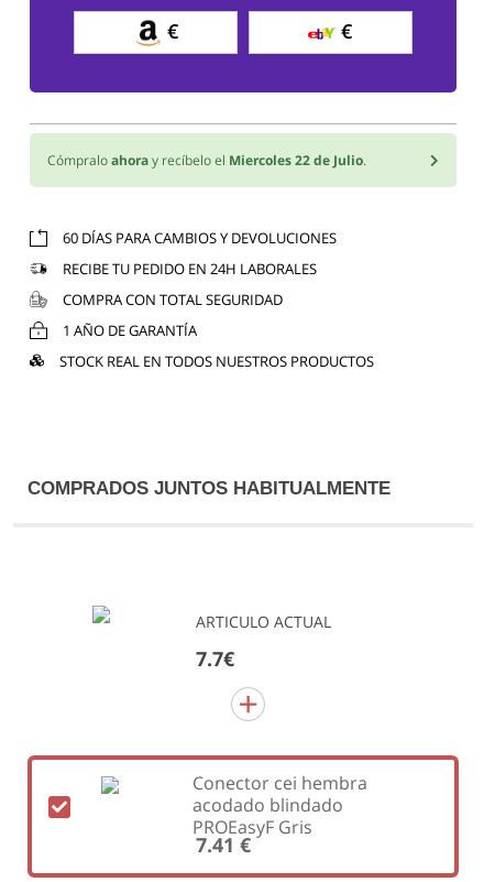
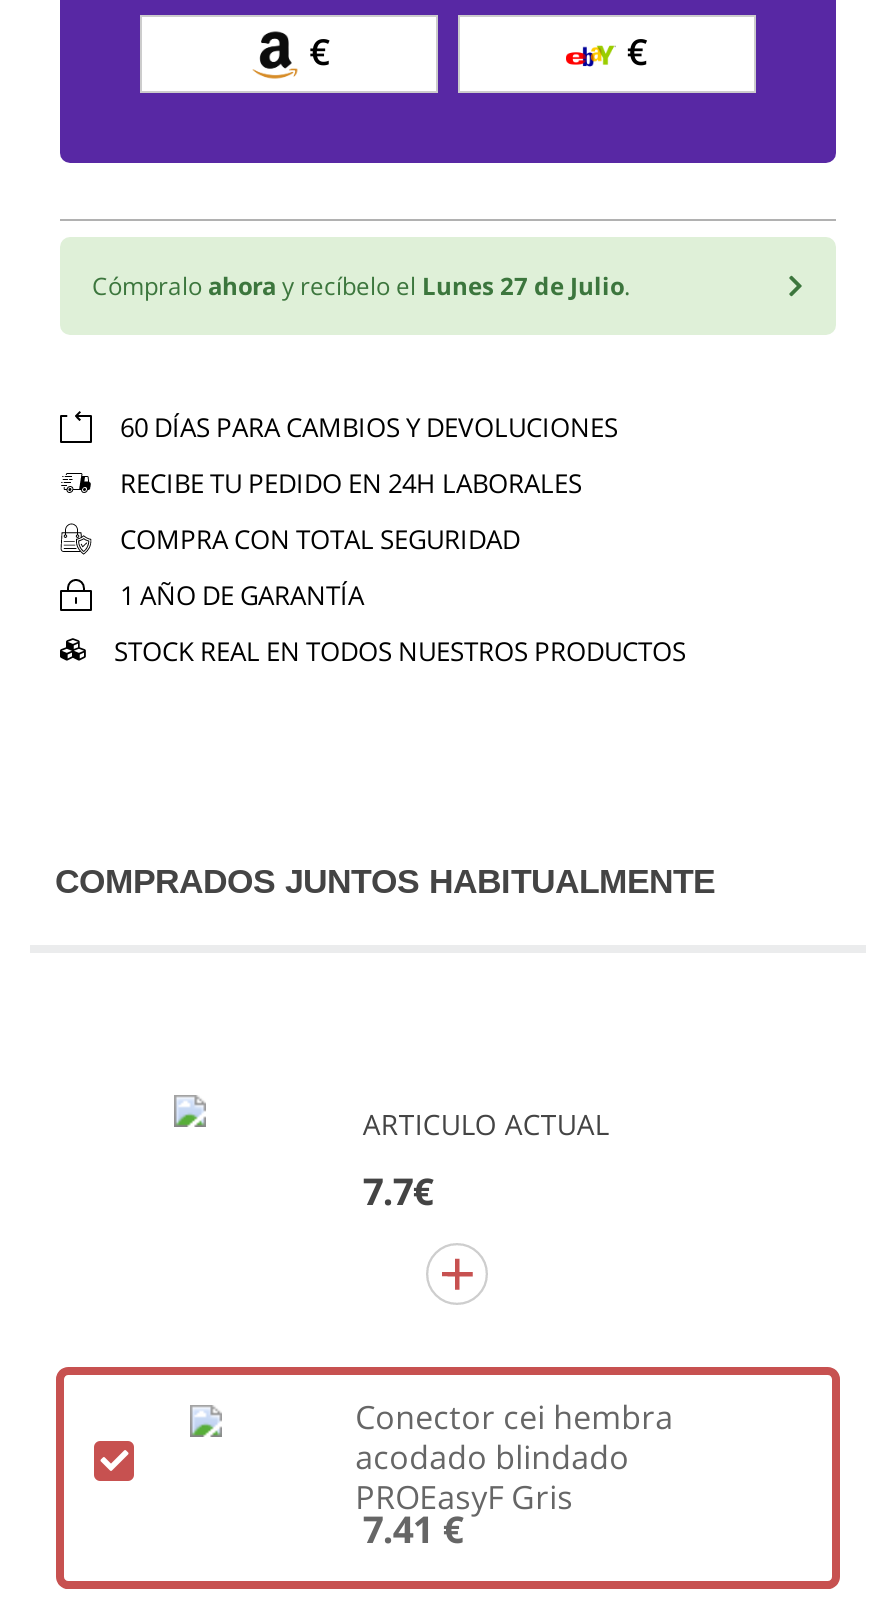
[47,150,366,169] Cómpralo ahora y recíbelo el Miercoles 22 de Julio. -> [92,268,630,302] Cómpralo ahora y recíbelo el Lunes 27 de Julio.

